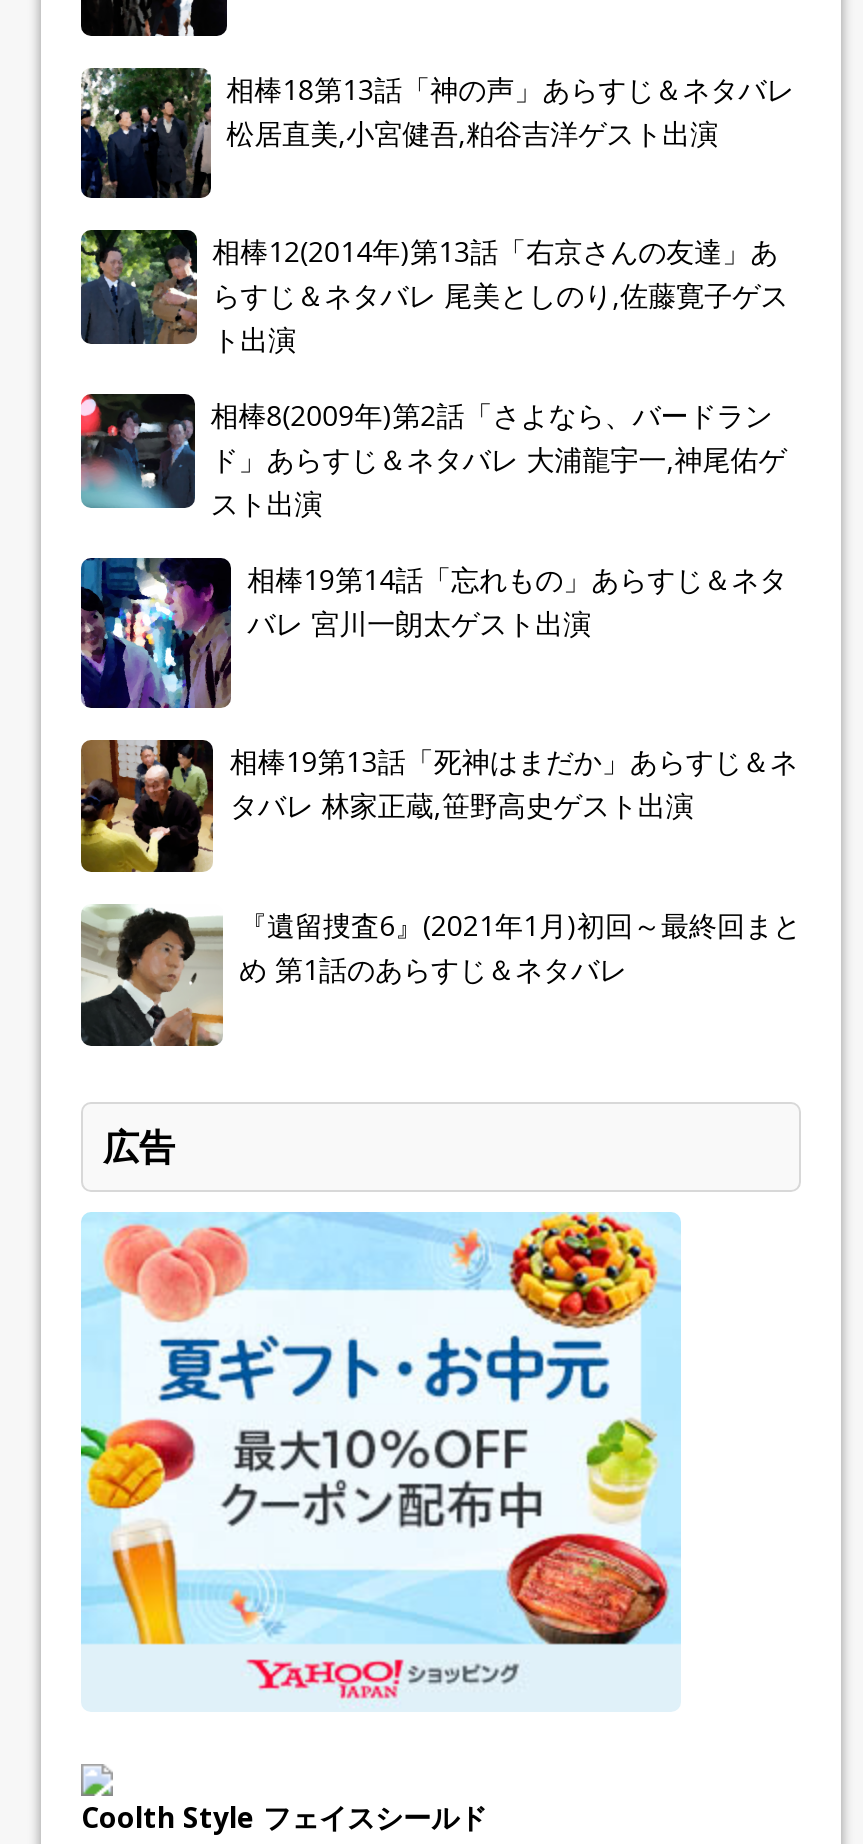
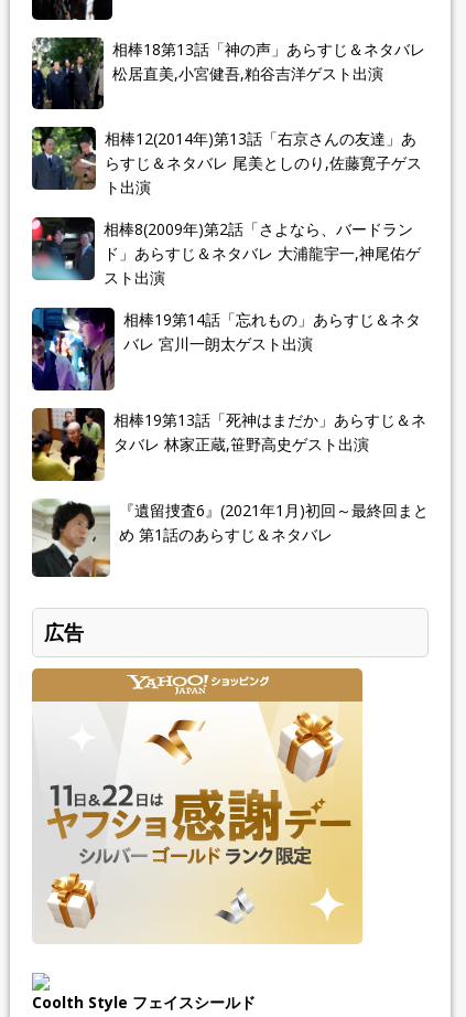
[79,1212,681,1710] [image] -> [31,667,364,944] [image]

